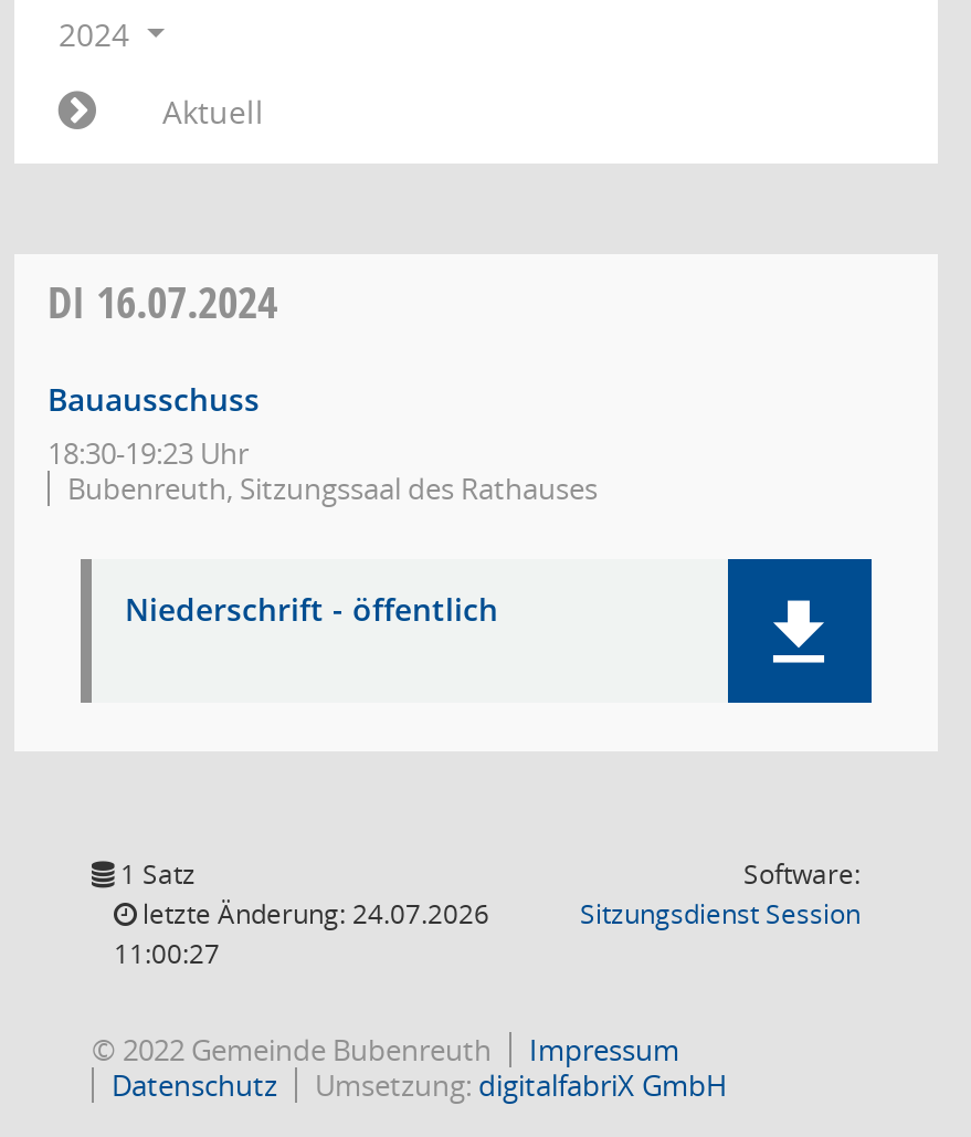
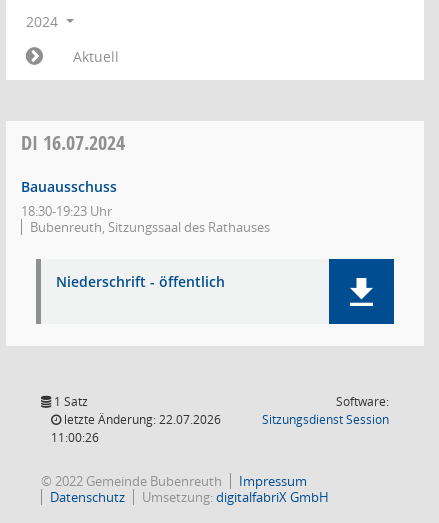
[136,895,489,933] letzte Änderung: 24.07.2026 -> [61,411,221,428] letzte Änderung: 22.07.2026
[114,935,220,972] 11:00:27 -> [51,429,99,446] 11:00:26

